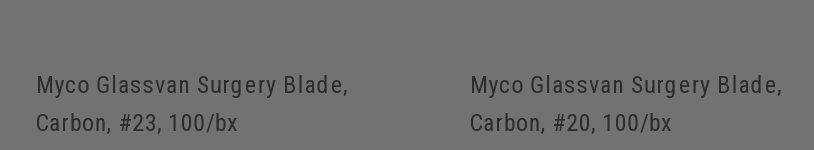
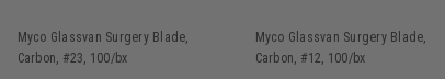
[470,109,671,137] Carbon, #20, 100/bx -> [255,50,365,66] Carbon, #12, 100/bx

